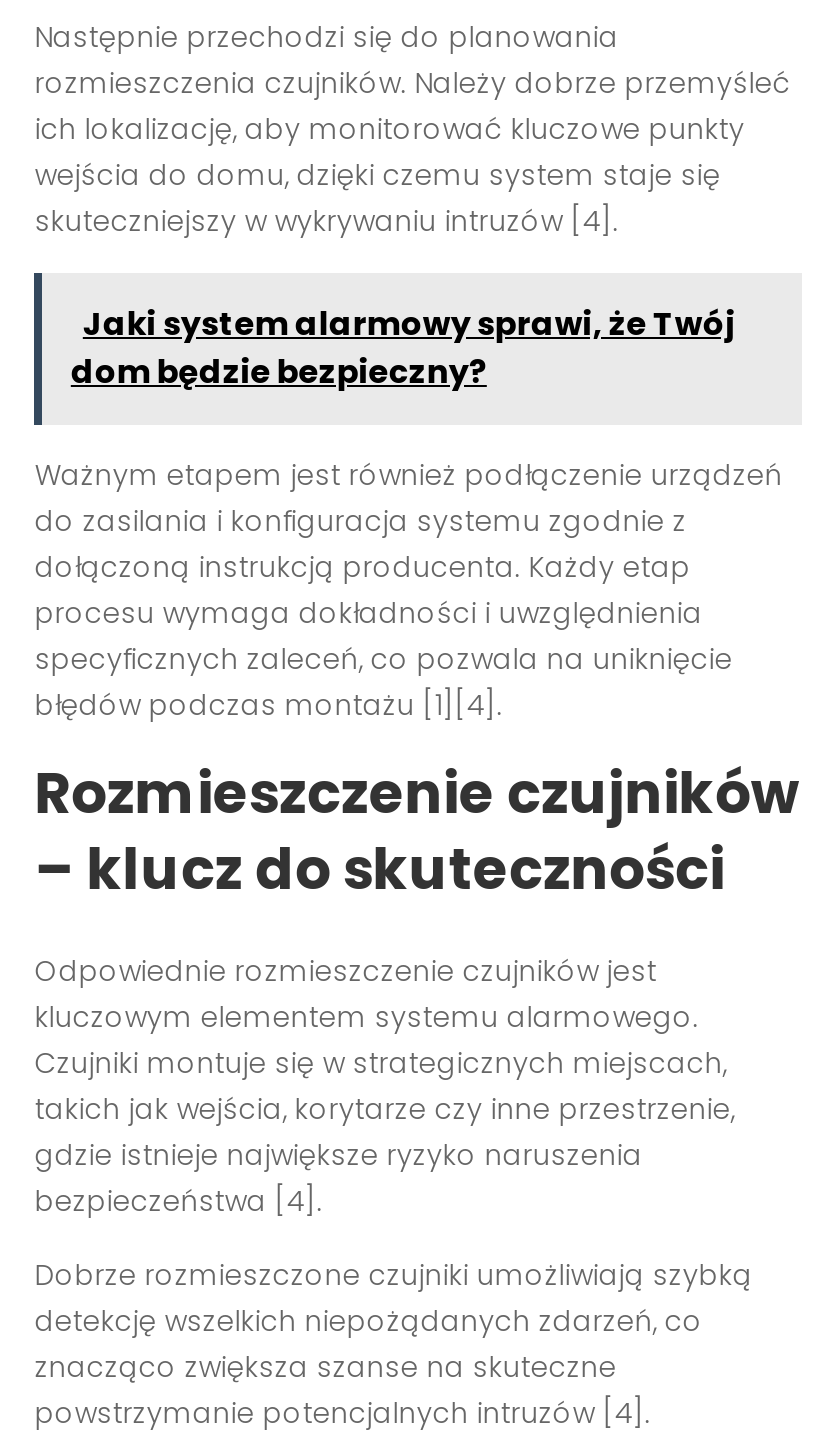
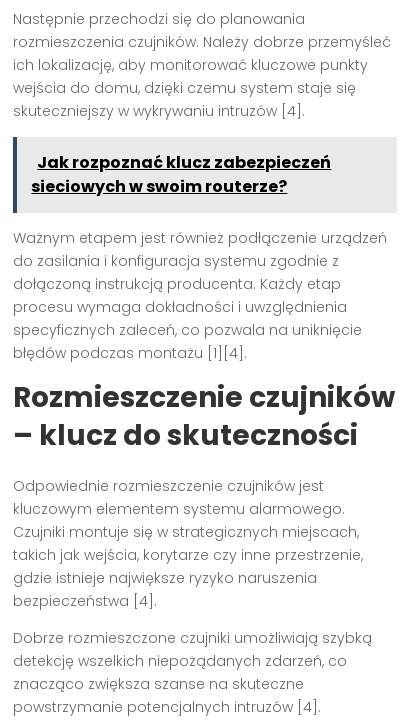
[71,301,735,395] Jaki system alarmowy sprawi, że Twój | dom będzie bezpieczny? -> [31,151,331,198] Jak rozpoznać klucz zabezpieczeń | sieciowych w swoim routerze?

